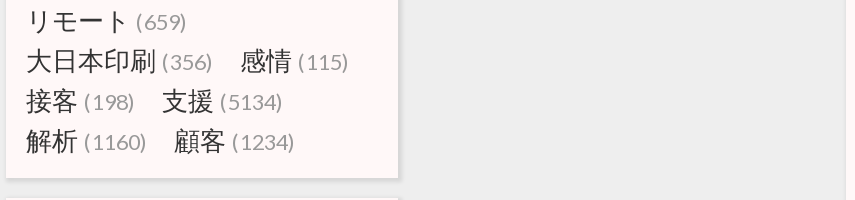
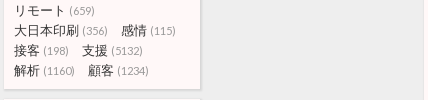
[26,84,284,116] 接客 (198) 支援 (5134) -> [14,42,143,58] 接客 (198) 支援 (5132)

